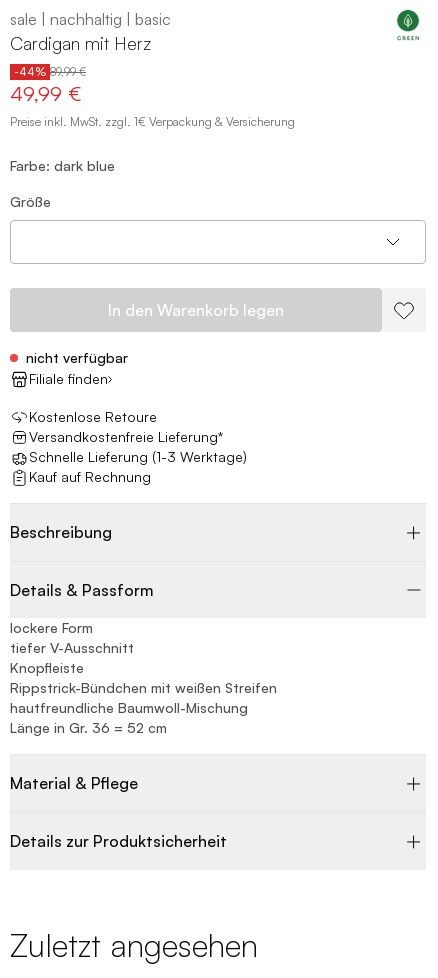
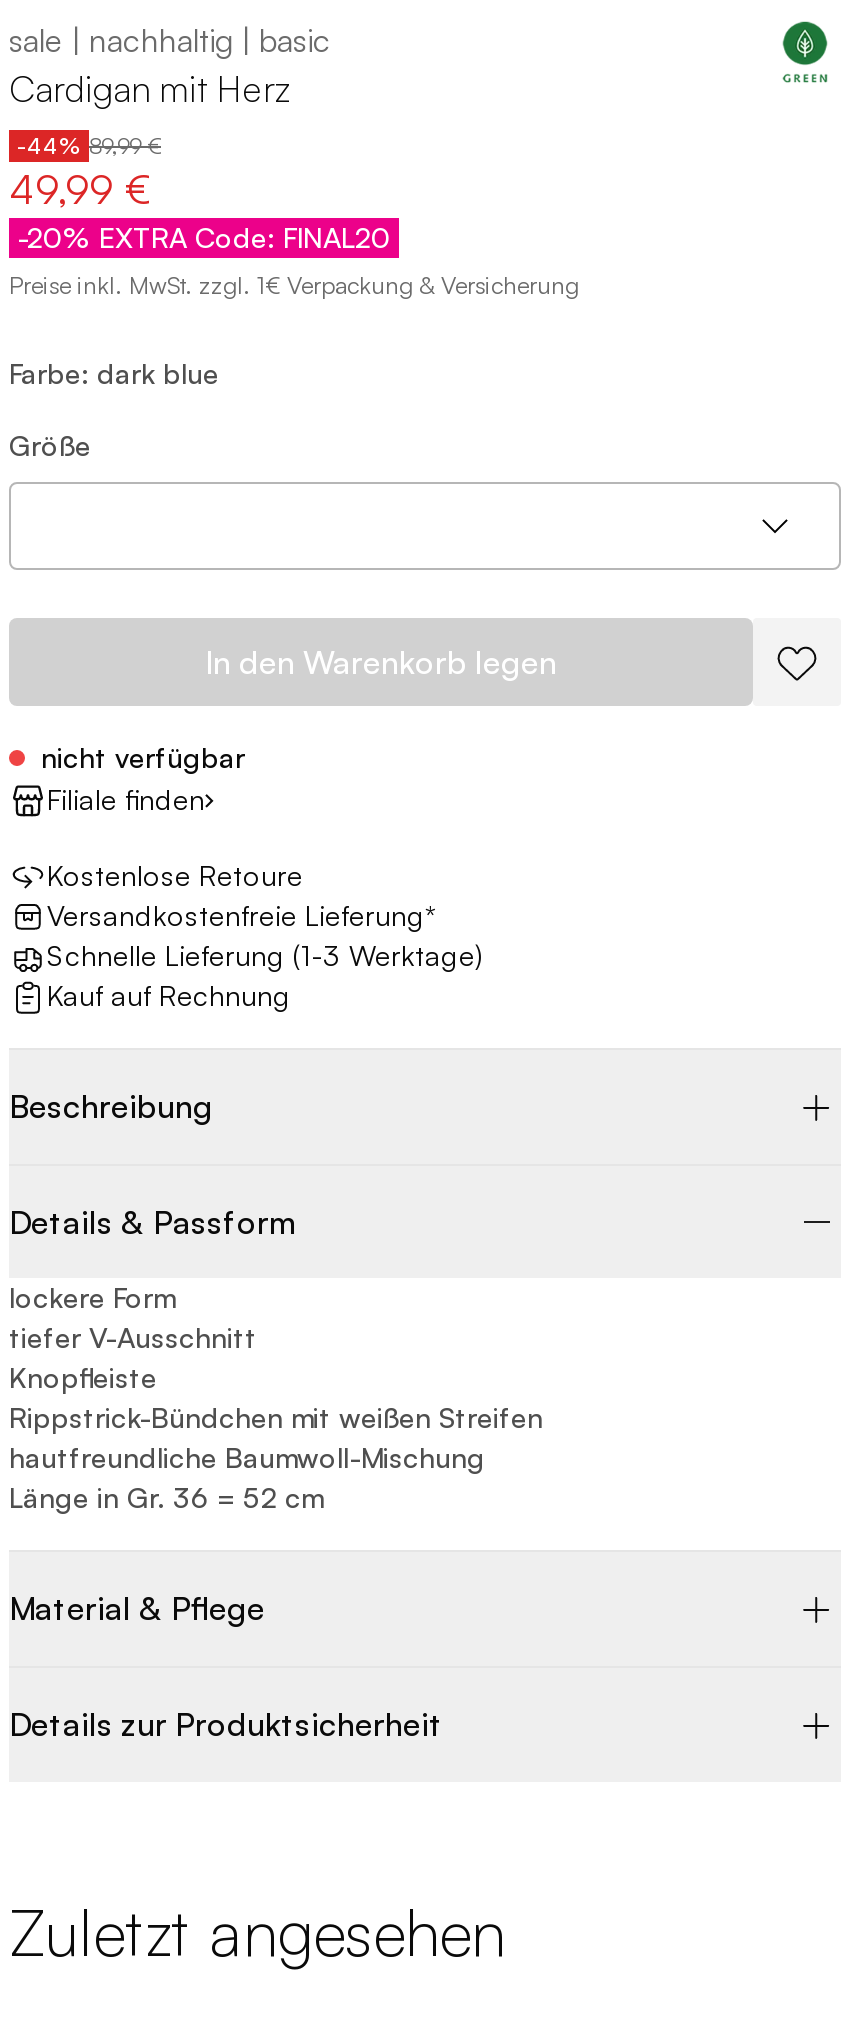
none -> [17,220,391,254] -20% EXTRA Code: FINAL20

